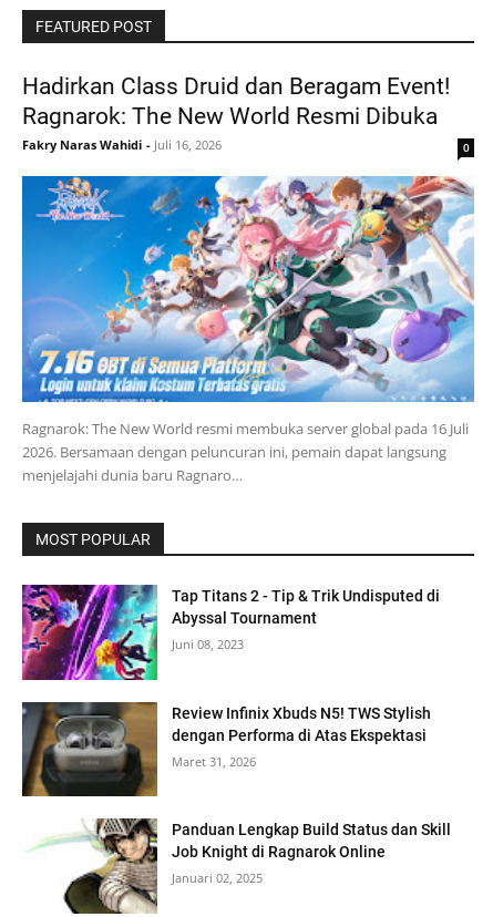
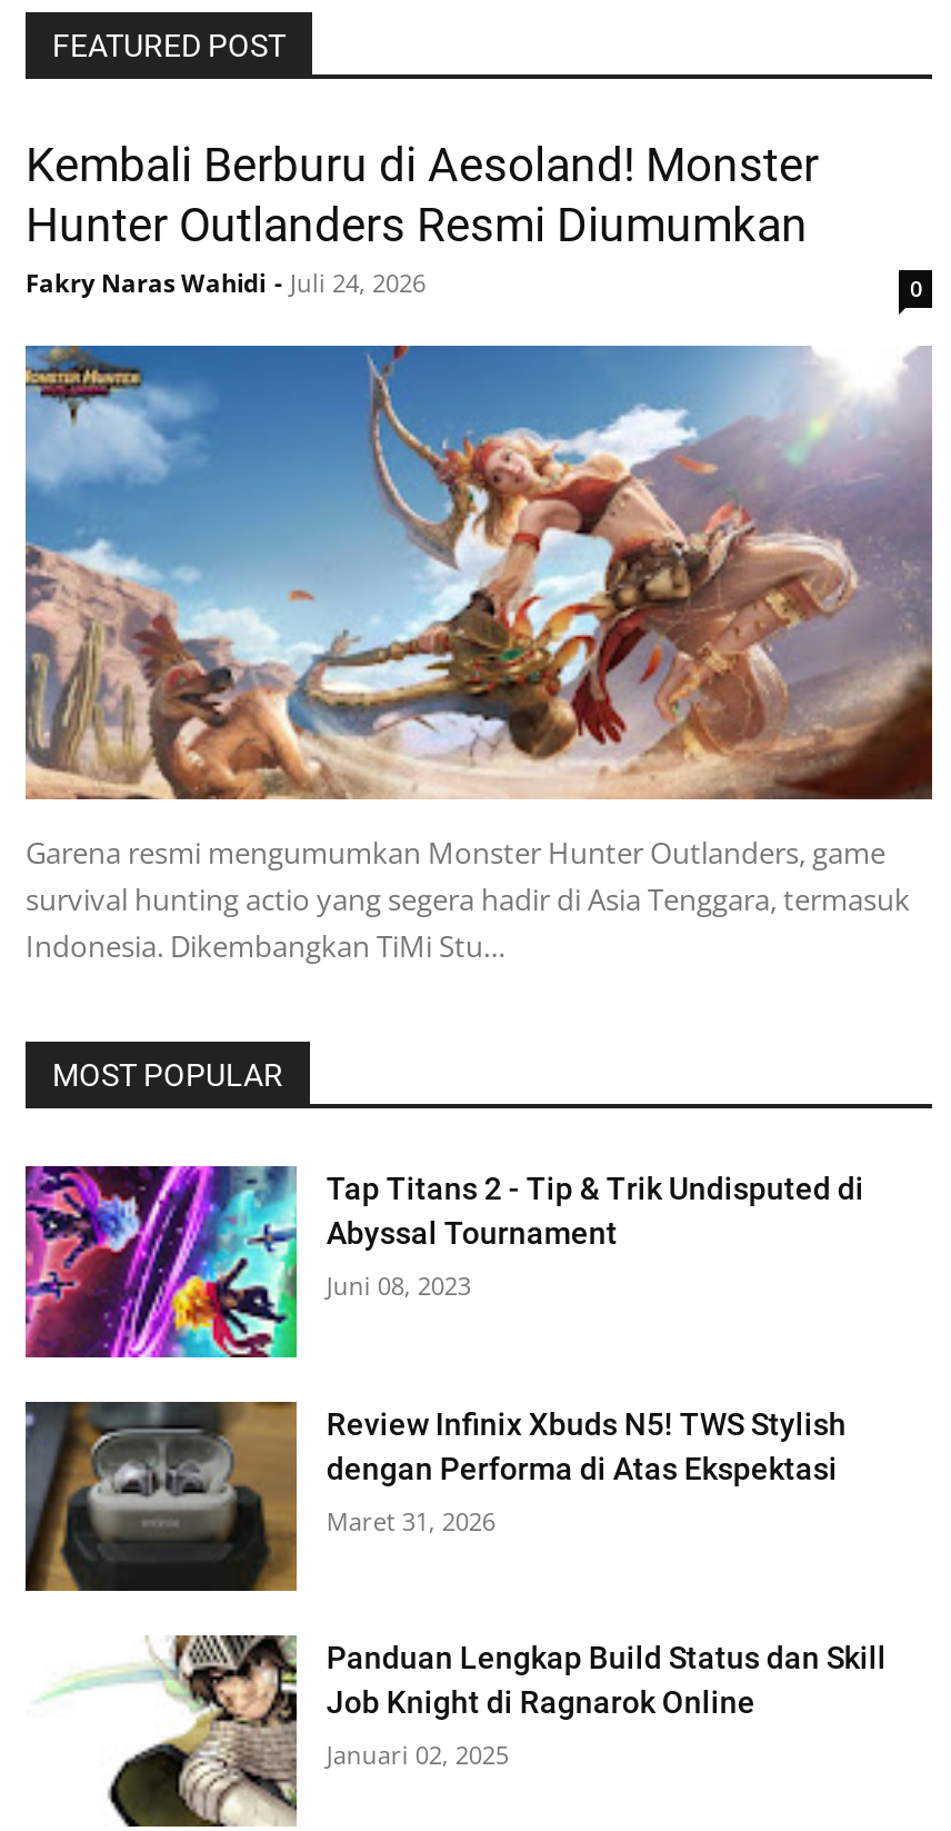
[22,73,450,153] Hadirkan Class Druid dan Beragam Event! | Ragnarok: The New World Resmi Dibuka | Fakry Naras Wahidi - Juli 16, 2026 -> [26,139,819,299] Kembali Berburu di Aesoland! Monster | Hunter Outlanders Resmi Diumumkan | Fakry Naras Wahidi - Juli 24, 2026
[21,175,475,485] [image] | Ragnarok: The New World resmi membuka server global pada 16 Juli | 2026. Bersamaan dengan peluncuran ini, pemain dapat langsung | menjelajahi dunia baru Ragnaro… -> [23,344,934,966] [image] | Garena resmi mengumumkan Monster Hunter Outlanders, game | survival hunting actio yang segera hadir di Asia Tenggara, termasuk | Indonesia. Dikembangkan TiMi Stu…

